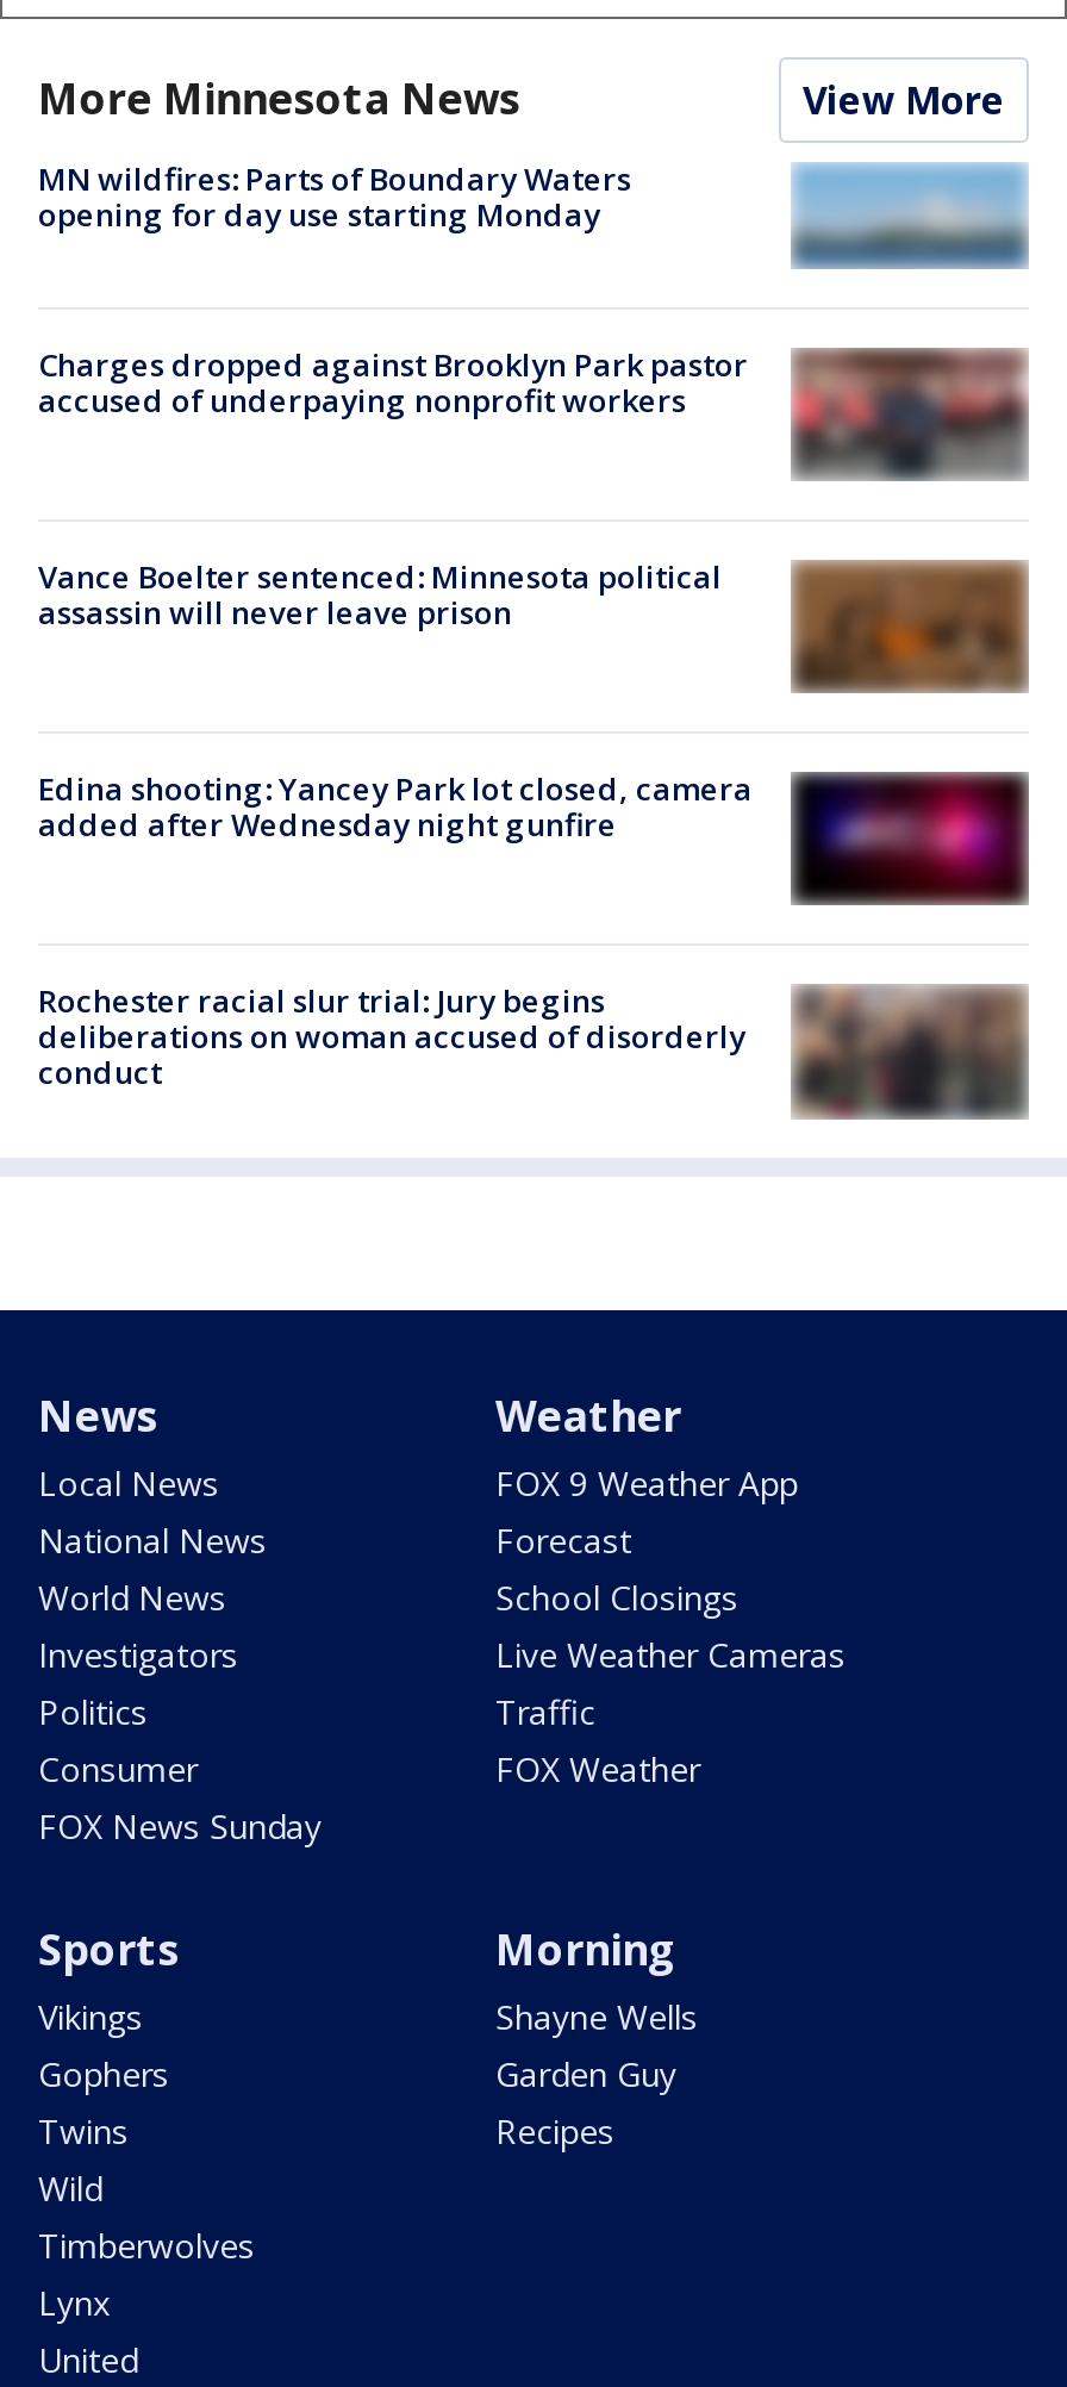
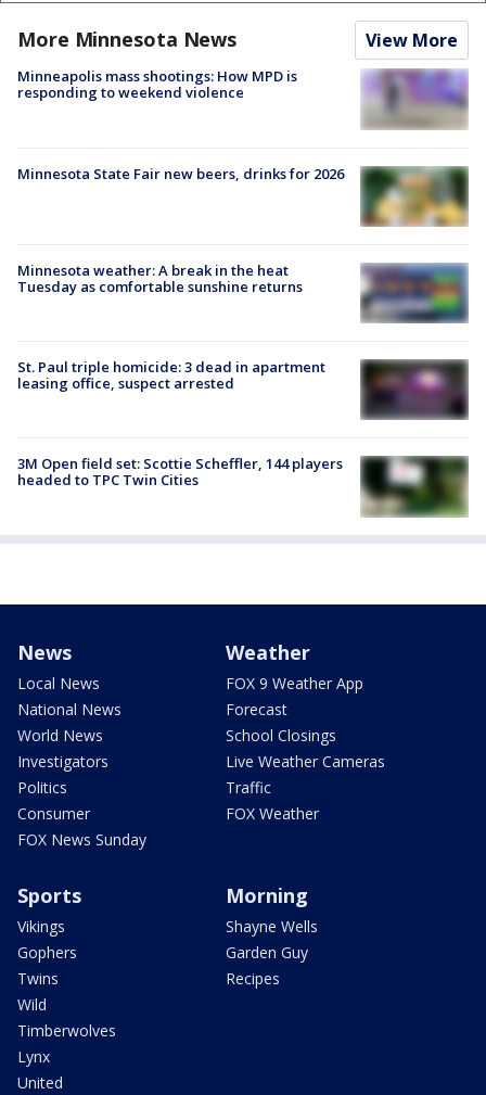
[38,156,631,234] MN wildfires: Parts of Boundary Waters | opening for day use starting Monday -> [17,67,297,102] Minneapolis mass shootings: How MPD is | responding to weekend violence
[793,162,1027,269] [image] -> [362,68,468,130] [image]
[38,341,1029,481] [image] | Charges dropped against Brooklyn Park pastor | accused of underpaying nonprofit workers -> [17,163,468,227] [image] | Minnesota State Fair new beers, drinks for 2026
[38,554,722,632] Vance Boelter sentenced: Minnesota political | assassin will never leave prison -> [17,260,303,296] Minnesota weather: A break in the heat | Tuesday as comfortable sunshine returns
[791,560,1029,693] [image] -> [360,263,469,323] [image]
[38,767,1022,903] [image] | Edina shooting: Yancey Park lot closed, camera | added after Wednesday night gunfire -> [17,357,468,420] [image] | St. Paul triple homicide: 3 dead in apartment | leasing office, suspect arrested
[38,979,1029,1117] [image] | Rochester racial slur trial: Jury begins | deliberations on woman accused of disorderly | conduct -> [17,454,468,518] [image] | 3M Open field set: Scottie Scheffler, 144 players | headed to TPC Twin Cities

